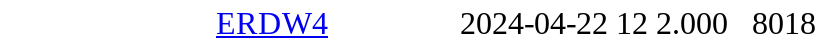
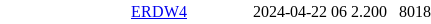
[460,7,816,41] 2024-04-22 12 2.000 8018 -> [253,3,431,20] 2024-04-22 06 2.200 8018

